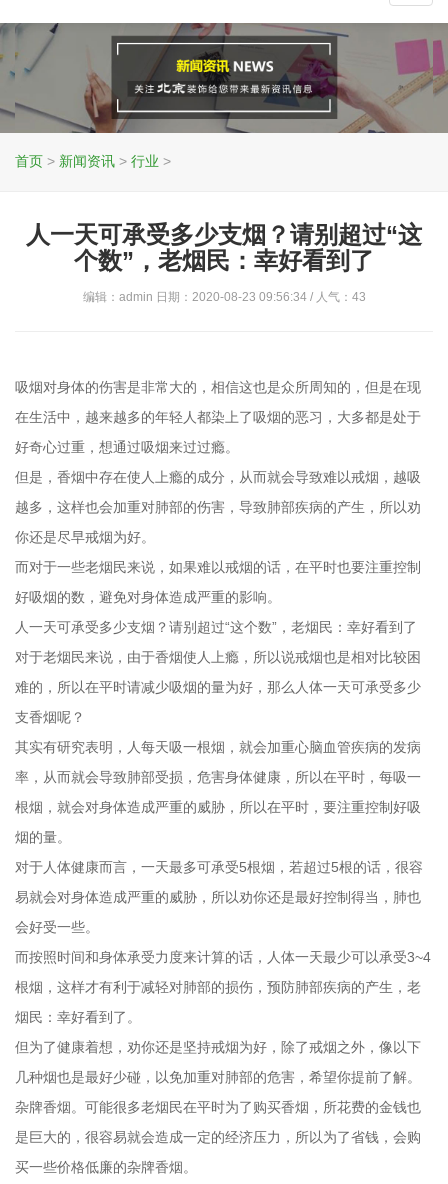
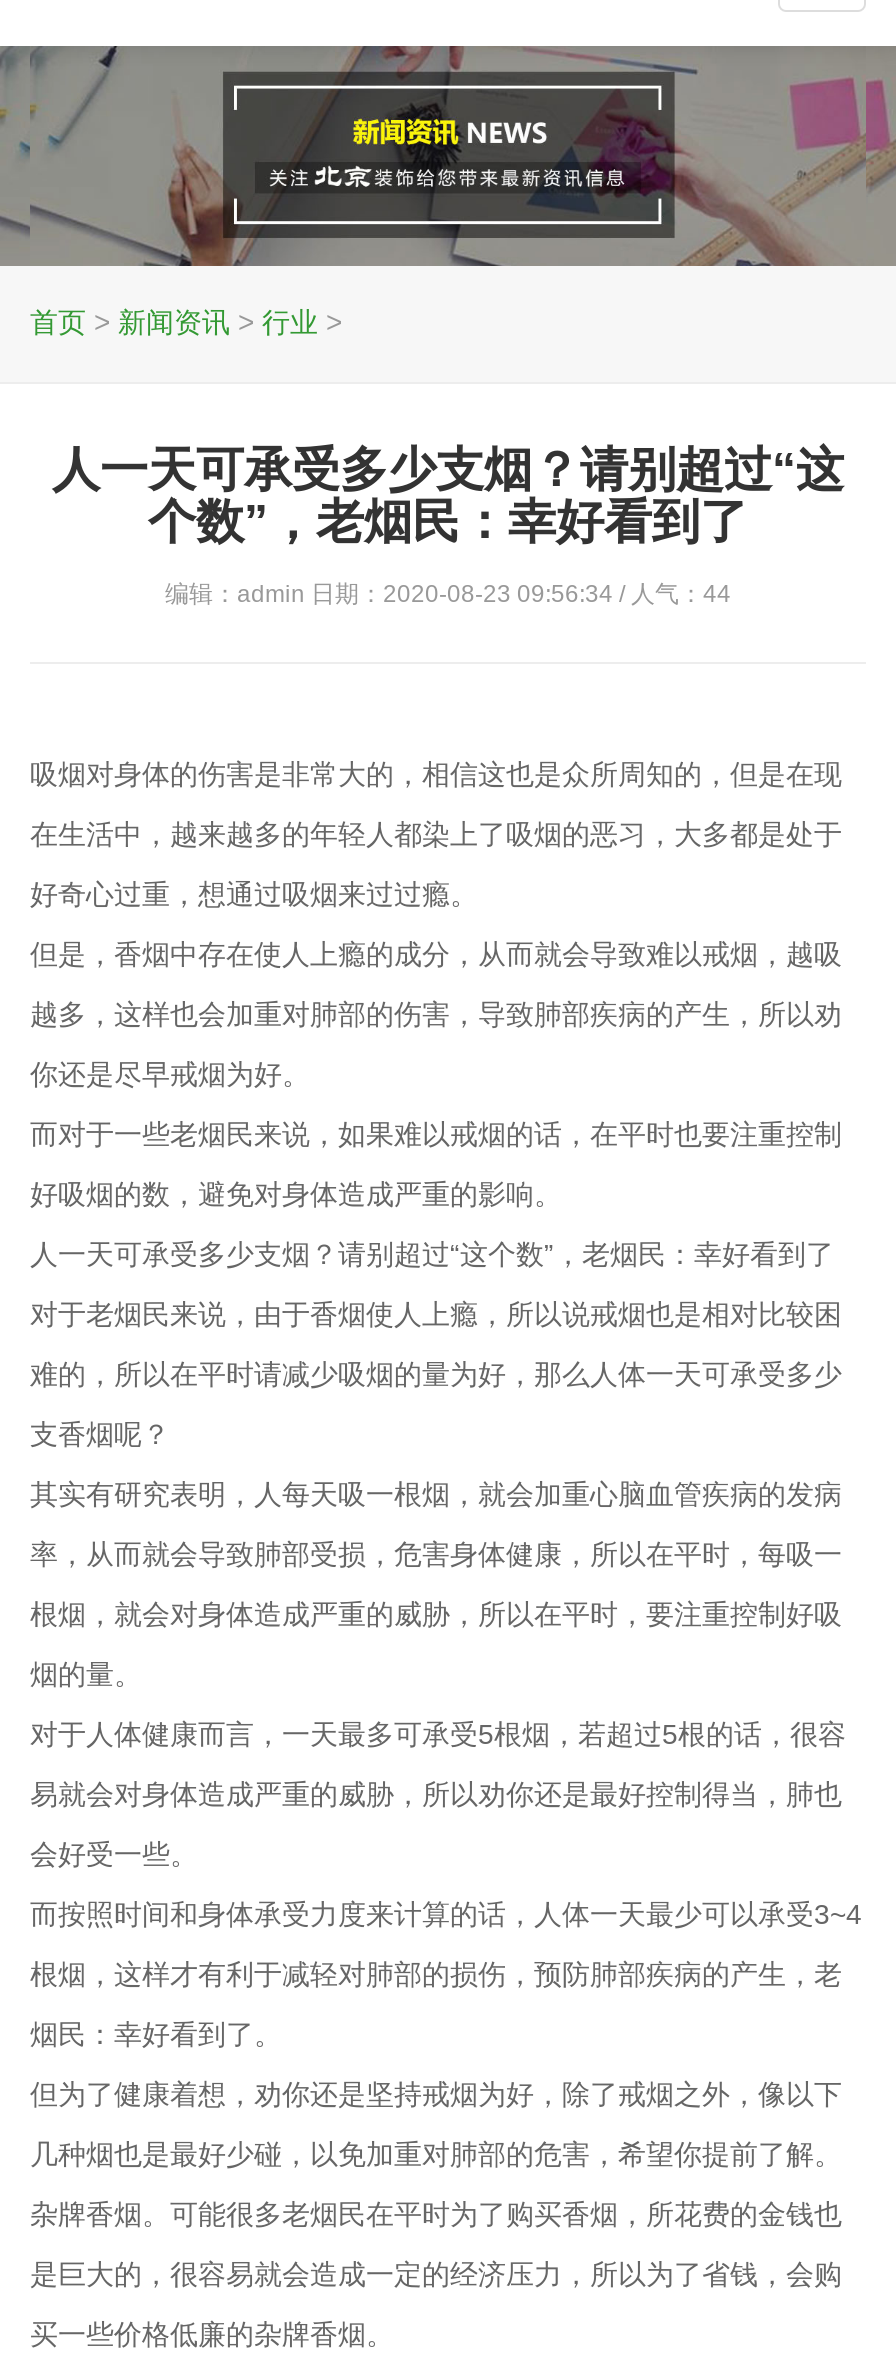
[82,290,365,304] 编辑：admin 日期：2020-08-23 09:56:34 / 人气：43 -> [165,580,731,608] 编辑：admin 日期：2020-08-23 09:56:34 / 人气：44

